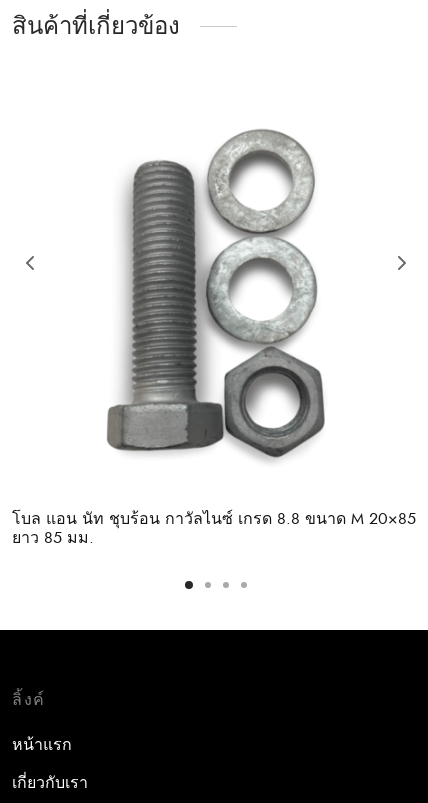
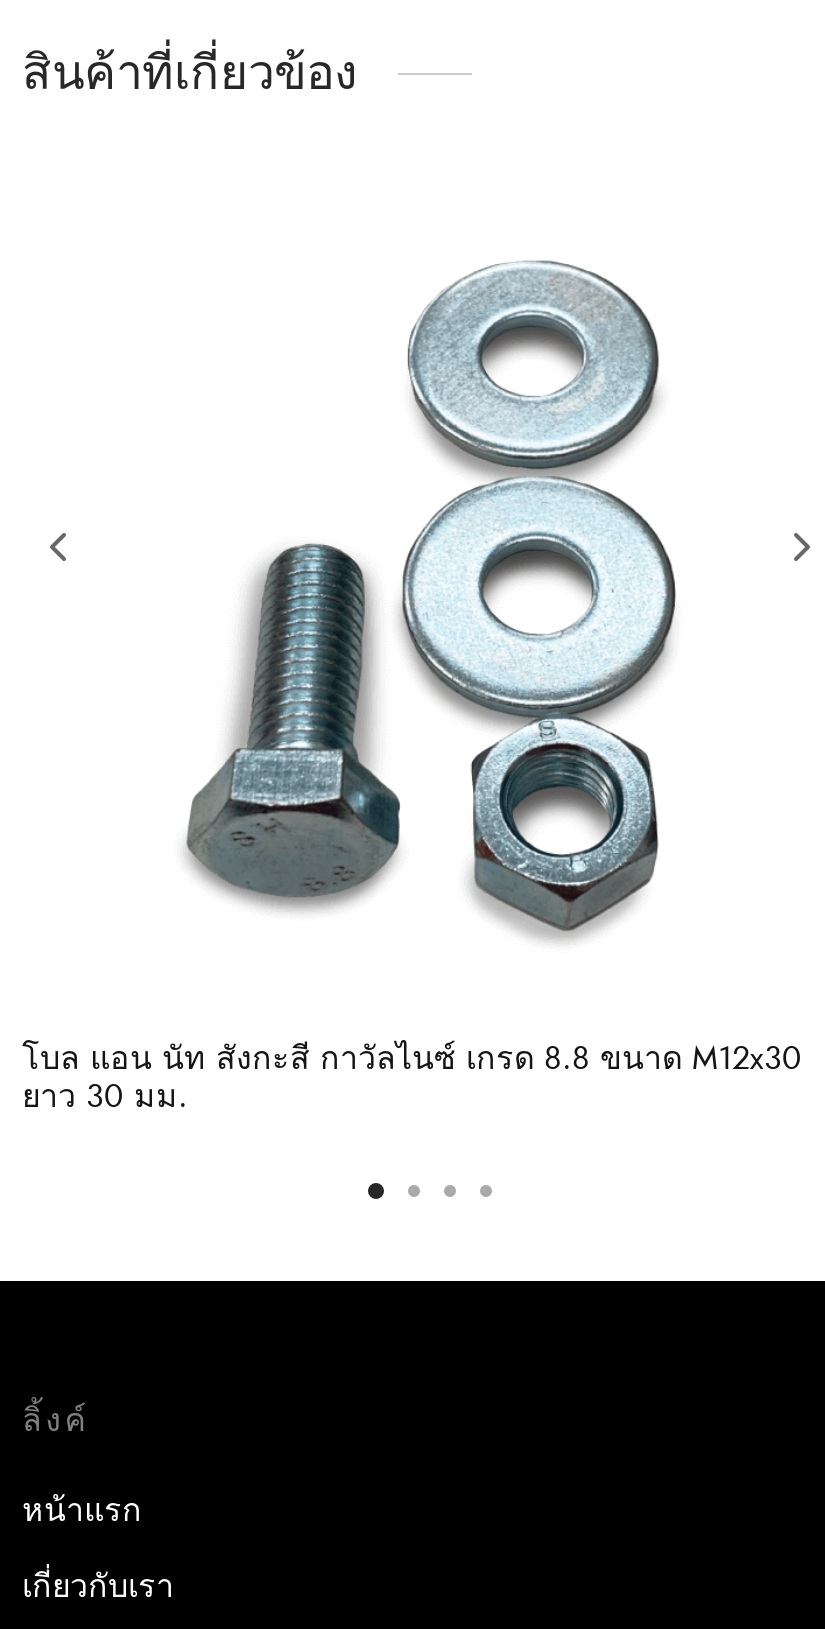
[94,120,339,458] [image] -> [184,259,678,935] [image]
[12,508,416,549] โบล แอน นัท ชุบร้อน กาวัลไนซ์ เกรด 8.8 ขนาด M 20×85 | ยาว 85 มม. -> [22,1037,802,1119] โบล แอน นัท สังกะสี กาวัลไนซ์ เกรด 8.8 ขนาด M12x30 | ยาว 30 มม.

